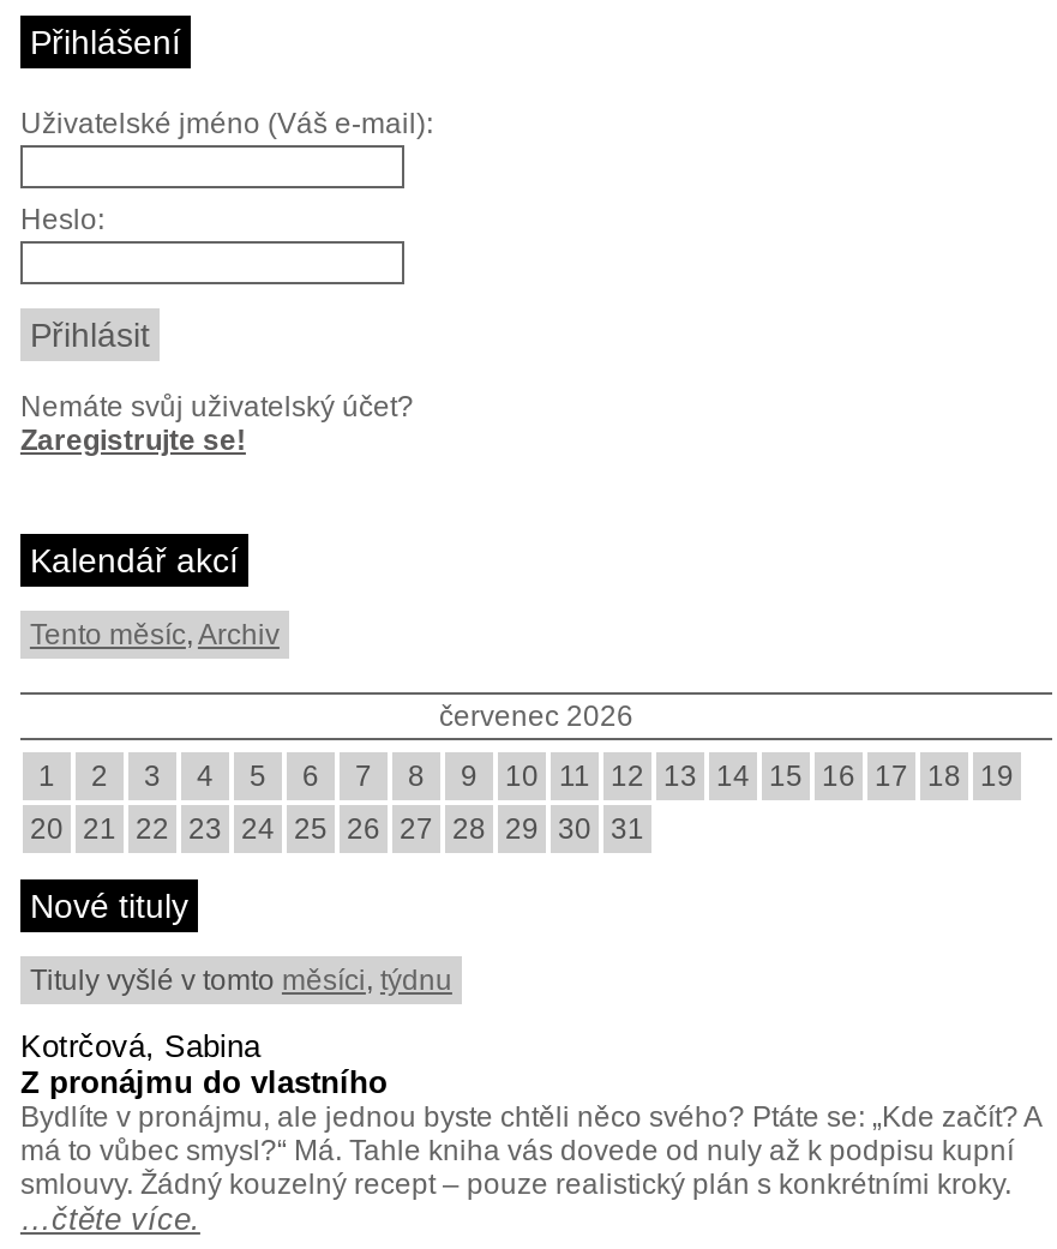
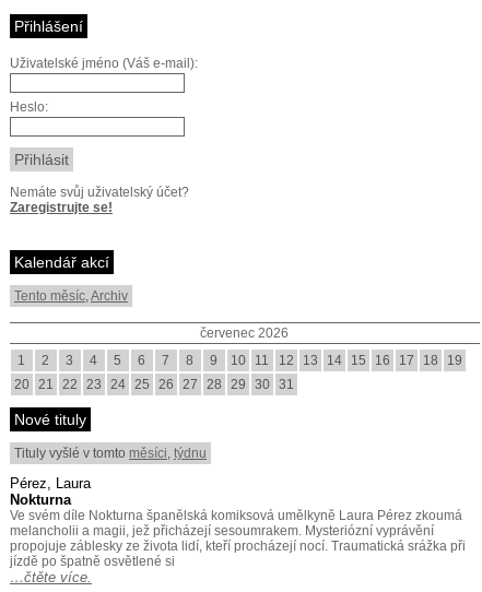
[20,1028,1040,1201] Kotrčová, Sabina | Z pronájmu do vlastního | Bydlíte v pronájmu, ale jednou byste chtěli něco svého? Ptáte se: „Kde začít? A | má to vůbec smysl?“ Má. Tahle kniha vás dovede od nuly až k podpisu kupní | smlouvy. Žádný kouzelný recept – pouze realistický plán s konkrétními kroky. -> [10,475,466,569] Pérez, Laura | Nokturna | Ve svém díle Nokturna španělská komiksová umělkyně Laura Pérez zkoumá | melancholii a magii, jež přicházejí sesoumrakem. Mysteriózní vyprávění | propojuje záblesky ze života lidí, kteří procházejí nocí. Traumatická srážka při | jízdě po špatně osvětlené si

